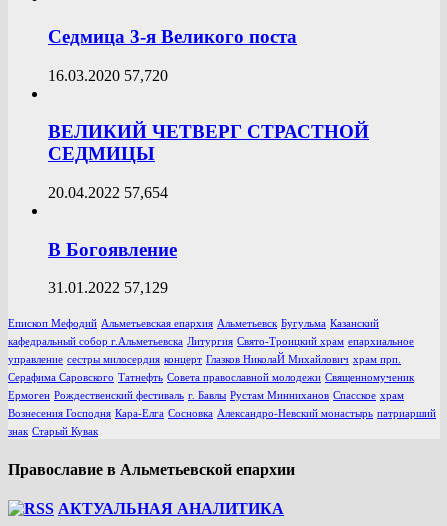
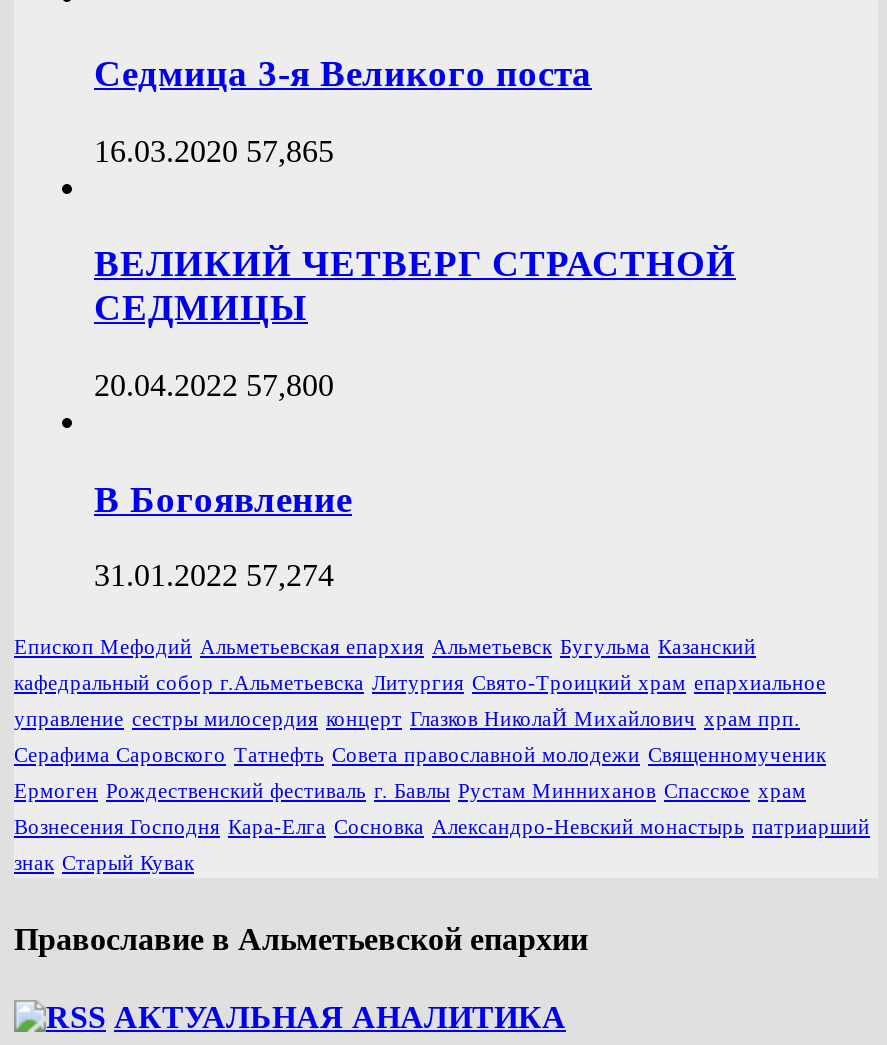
[48,67,168,84] 16.03.2020 57,720 -> [94,133,334,167] 16.03.2020 57,865
[48,184,168,201] 20.04.2022 57,654 -> [94,368,334,402] 20.04.2022 57,800
[48,279,168,296] 31.01.2022 57,129 -> [94,559,334,593] 31.01.2022 57,274

